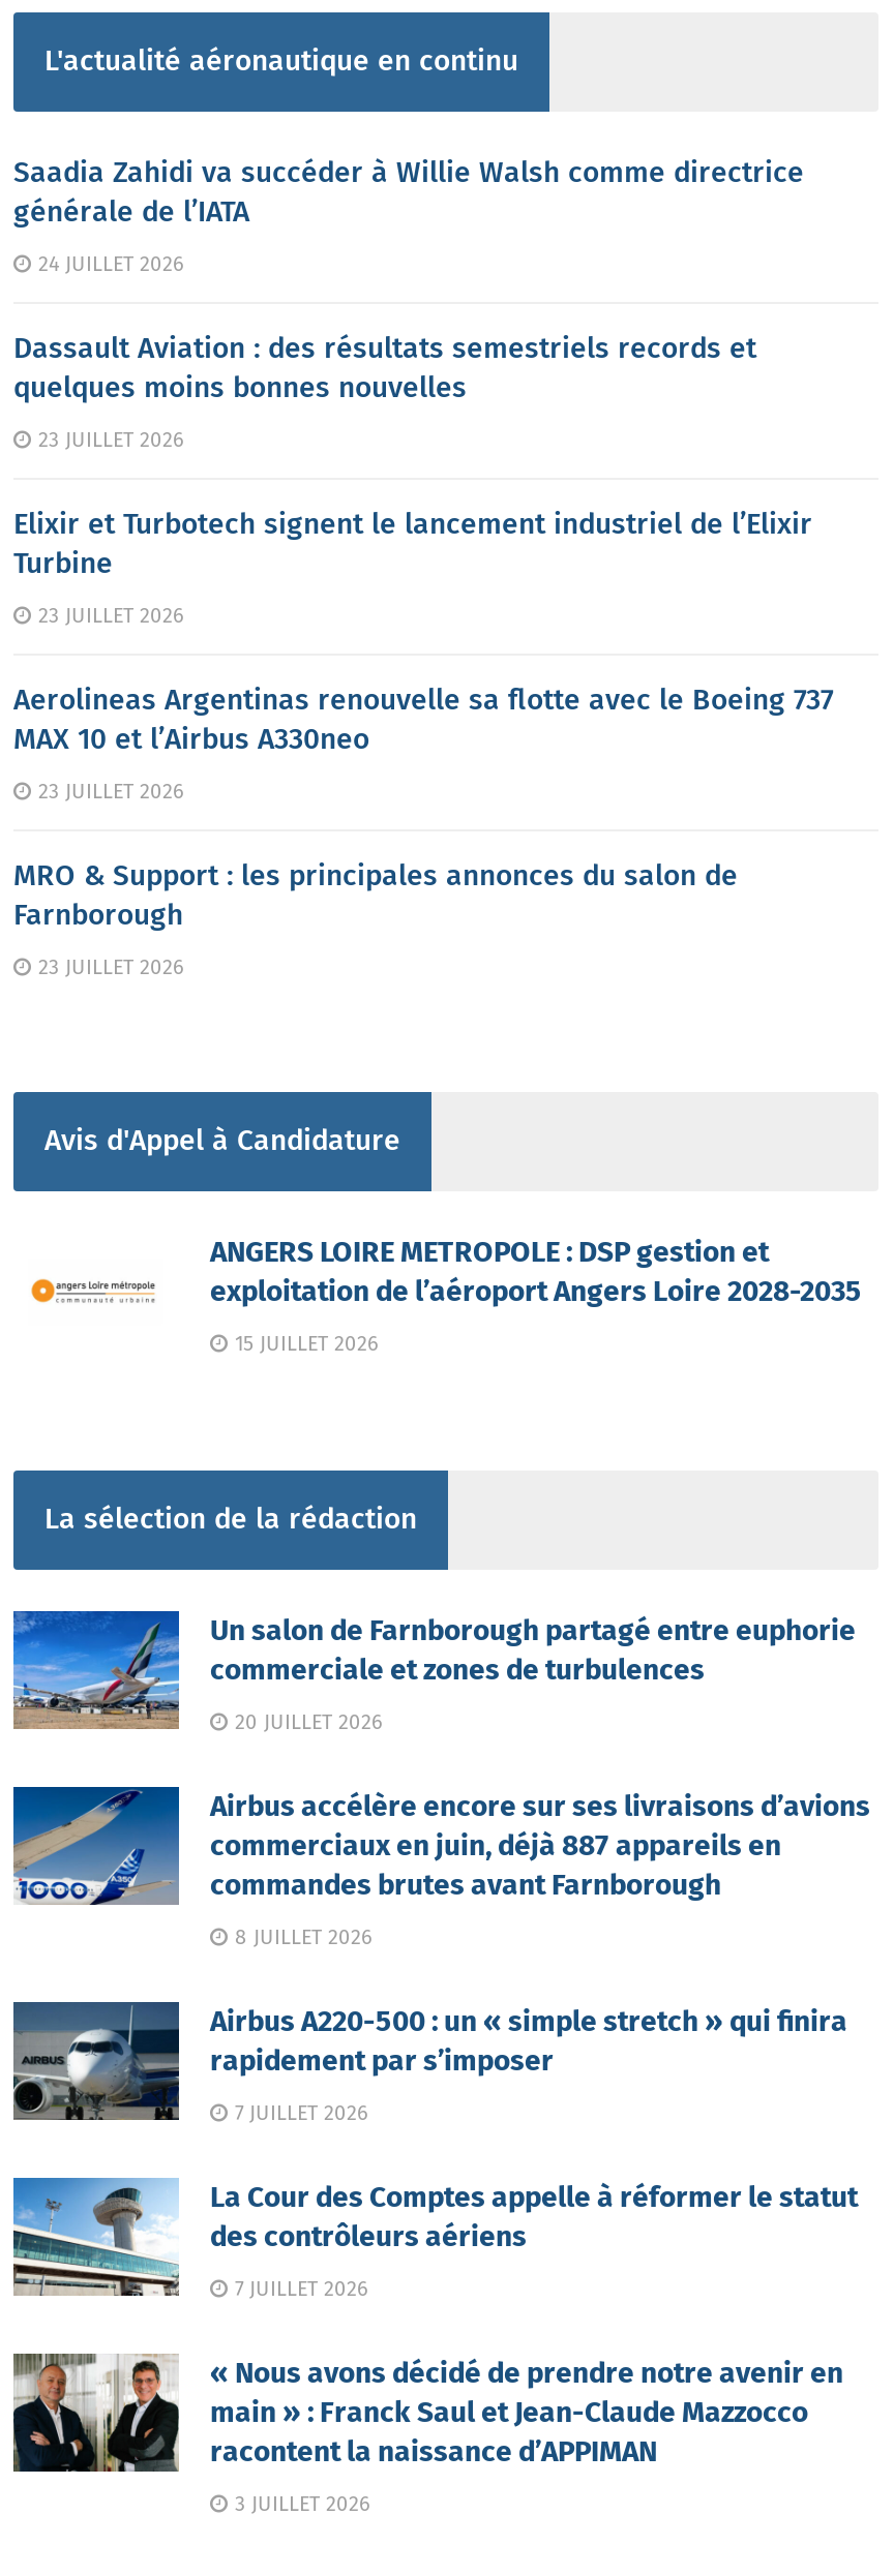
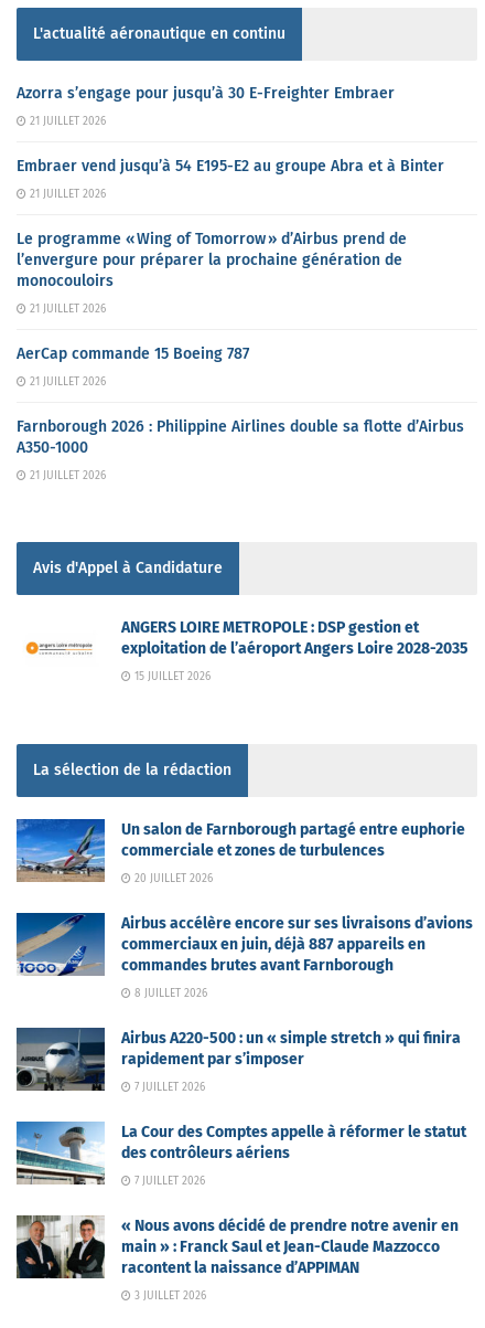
[13,155,804,230] Saadia Zahidi va succéder à Willie Walsh comme directrice | générale de l’IATA -> [17,83,395,102] Azorra s’engage pour jusqu’à 30 E-Freighter Embraer
[32,252,183,277] 24 JUILLET 2026 -> [26,114,106,128] 21 JUILLET 2026
[13,331,756,405] Dassault Aviation : des résultats semestriels records et | quelques moins bonnes nouvelles -> [17,156,444,175] Embraer vend jusqu’à 54 E195-E2 au groupe Abra et à Binter
[32,428,183,453] 23 JUILLET 2026 -> [26,187,106,200] 21 JUILLET 2026
[13,507,812,581] Elixir et Turbotech signent le lancement industriel de l’Elixir | Turbine -> [17,229,407,290] Le programme « Wing of Tomorrow » d’Airbus prend de | l’envergure pour préparer la prochaine génération de | monocouloirs
[32,604,183,629] 23 JUILLET 2026 -> [26,302,106,315] 21 JUILLET 2026
[13,683,833,757] Aerolineas Argentinas renouvelle sa flotte avec le Boeing 737 | MAX 10 et l’Airbus A330neo -> [17,344,249,363] AerCap commande 15 Boeing 787
[32,780,183,805] 23 JUILLET 2026 -> [26,375,106,388] 21 JUILLET 2026
[13,858,738,933] MRO & Support : les principales annonces du salon de | Farnborough -> [17,417,464,456] Farnborough 2026 : Philippine Airlines double sa flotte d’Airbus | A350-1000
[32,956,183,980] 23 JUILLET 2026 -> [26,469,106,482] 21 JUILLET 2026

